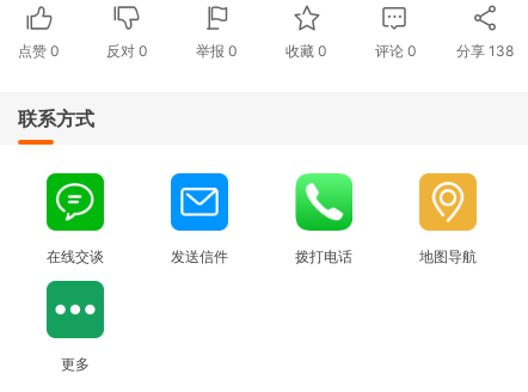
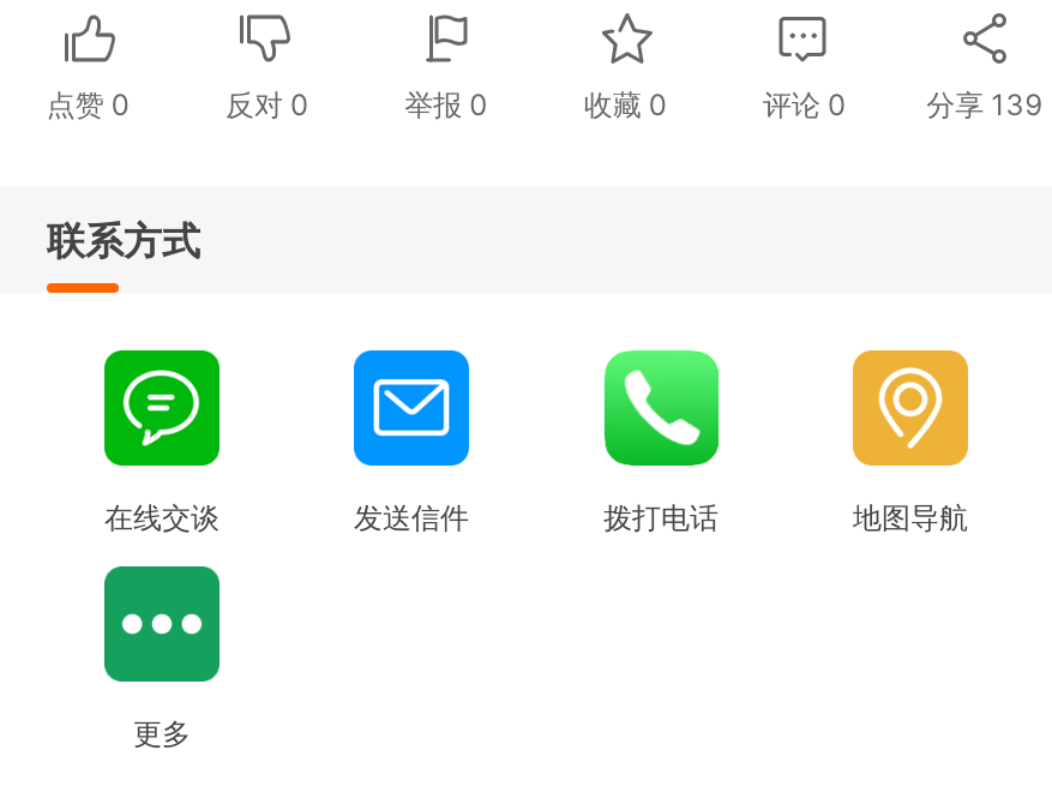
[456,42,513,60] 分享138 -> [927,87,1042,123] 分享139

